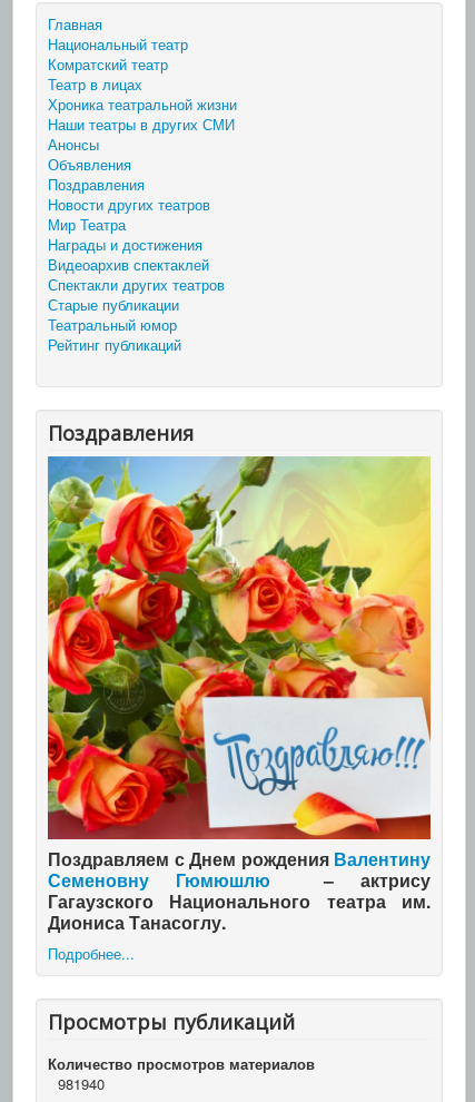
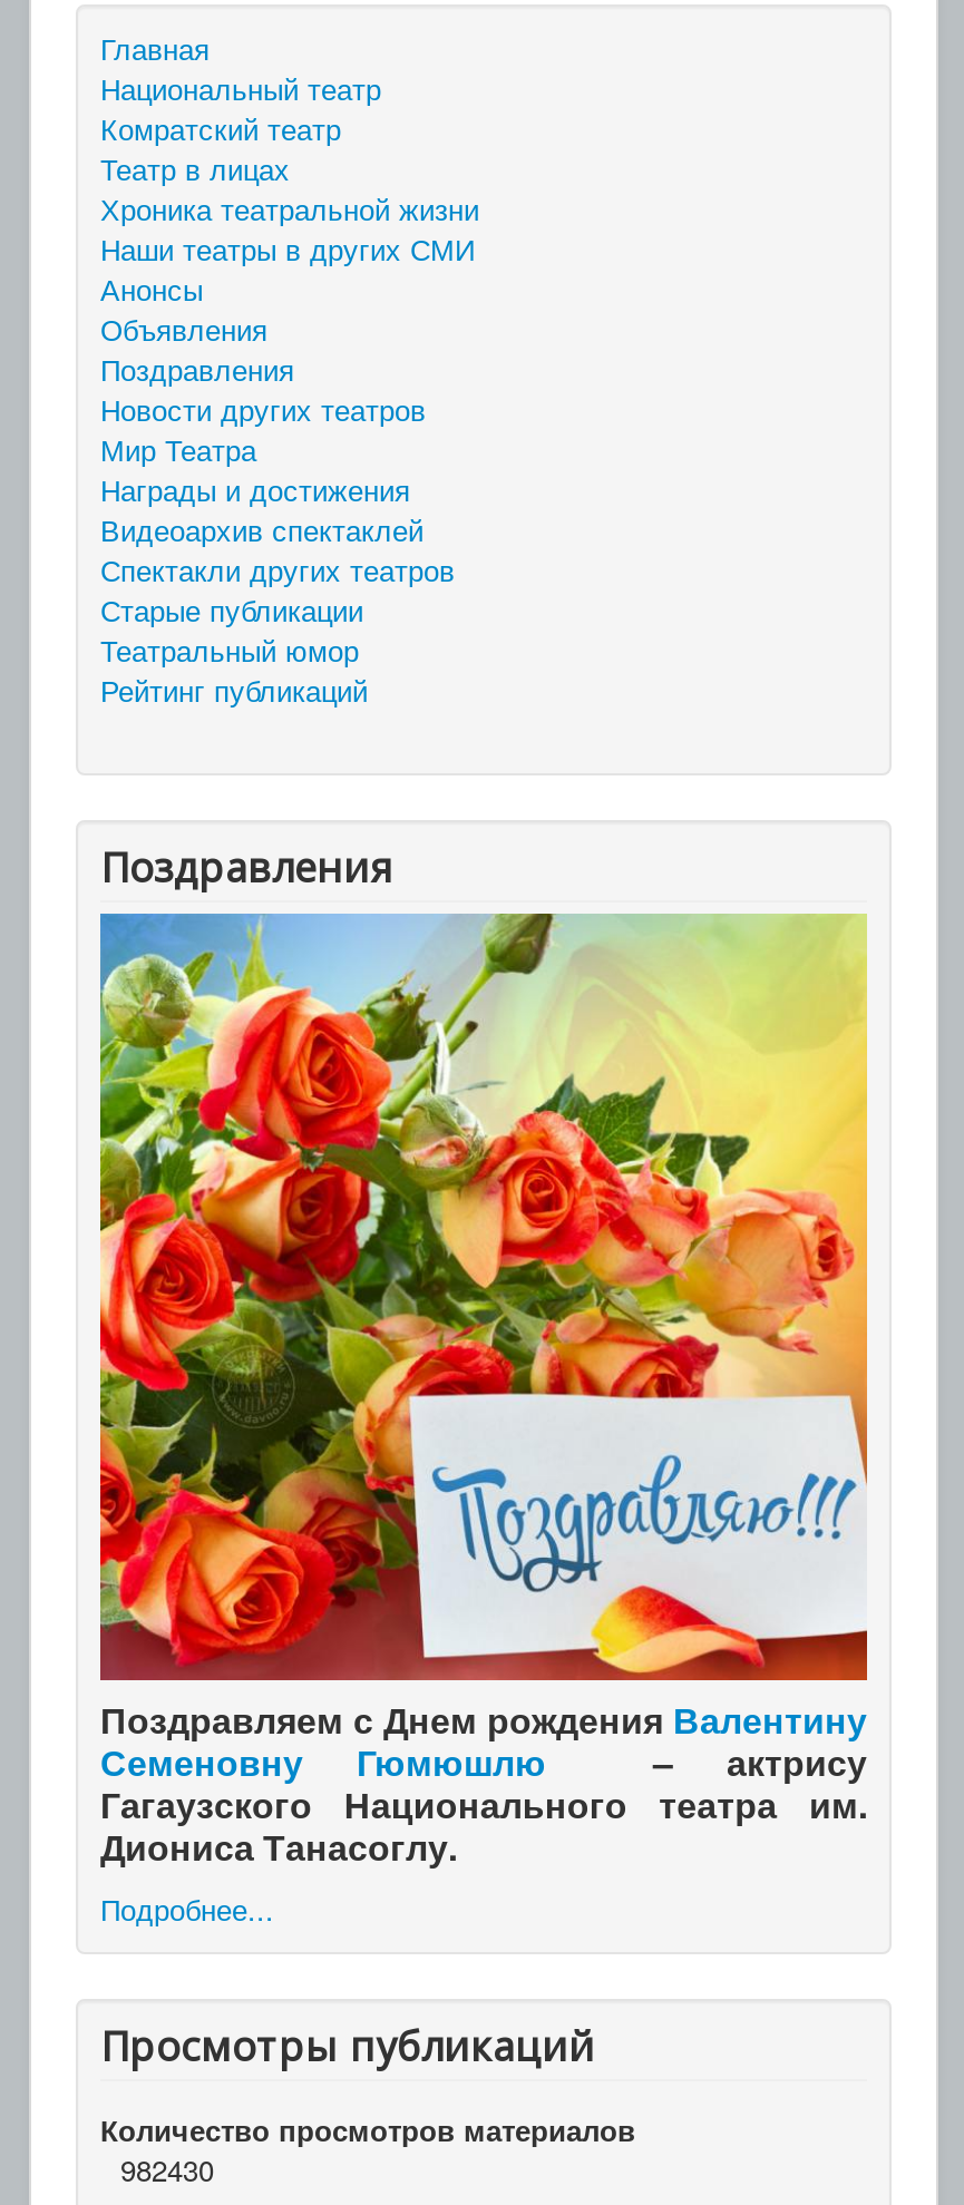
[58,1073,105,1094] 981940 -> [120,2148,214,2191] 982430

